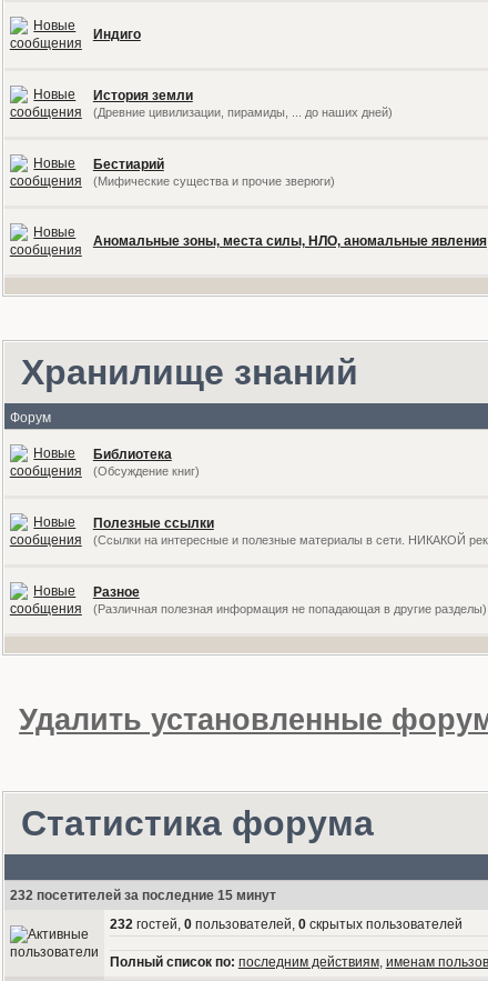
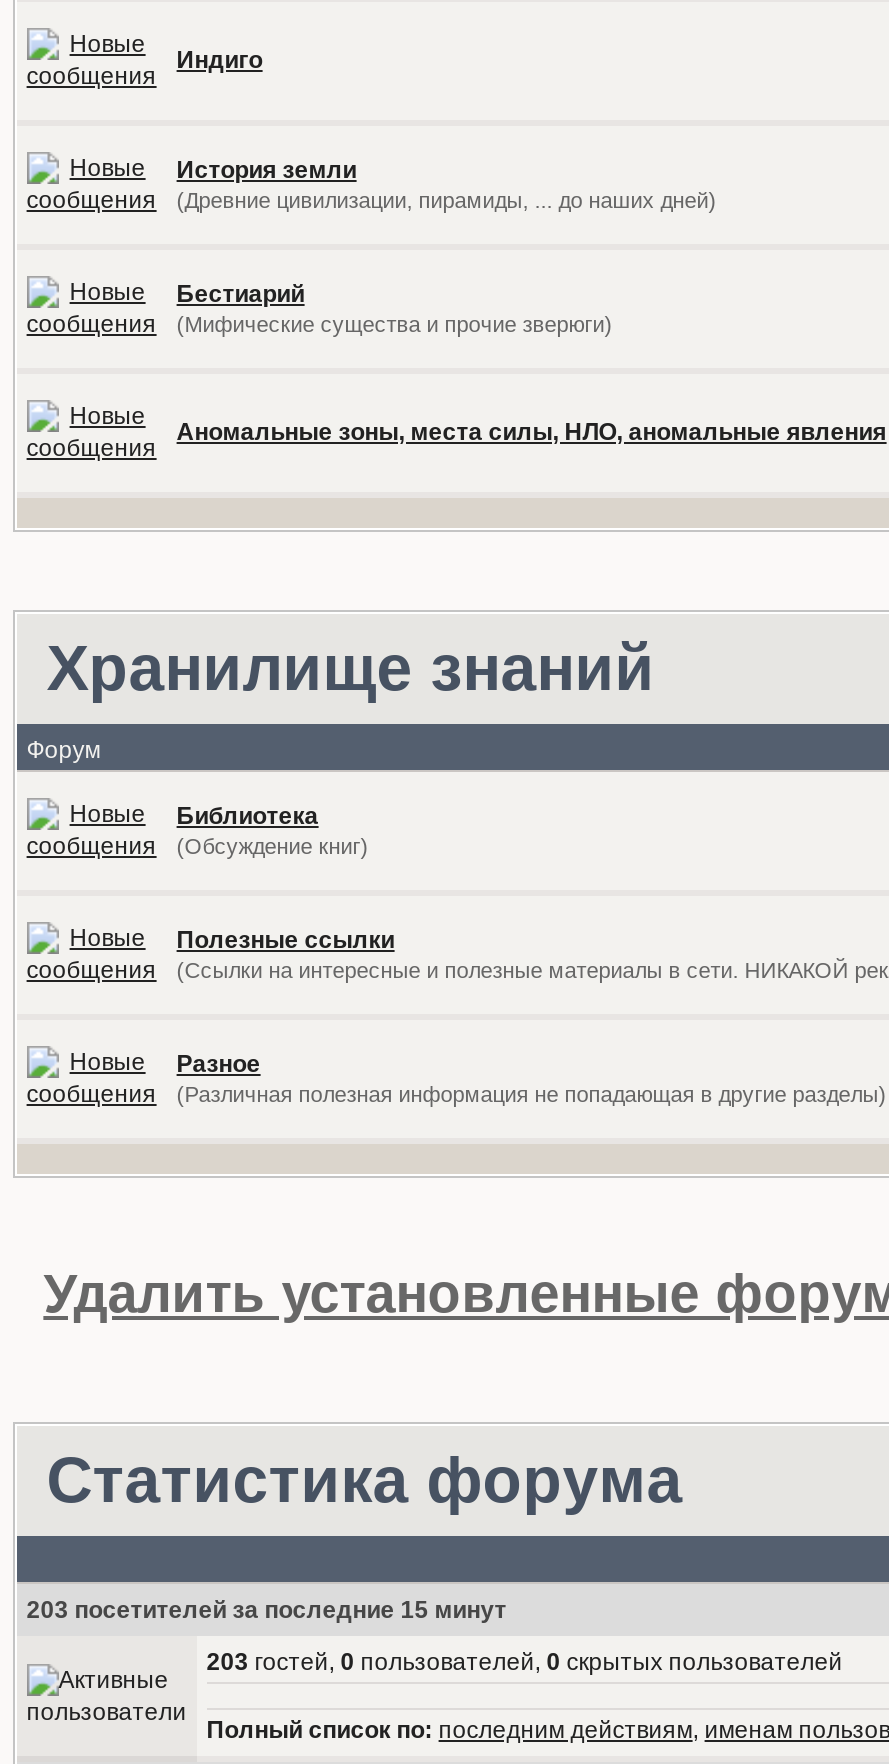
[10,887,276,903] 232 посетителей за последние 15 минут -> [27,1596,507,1624] 203 посетителей за последние 15 минут
[110,916,462,932] 232 гостей, 0 пользователей, 0 скрытых пользователей -> [207,1648,843,1676] 203 гостей, 0 пользователей, 0 скрытых пользователей

